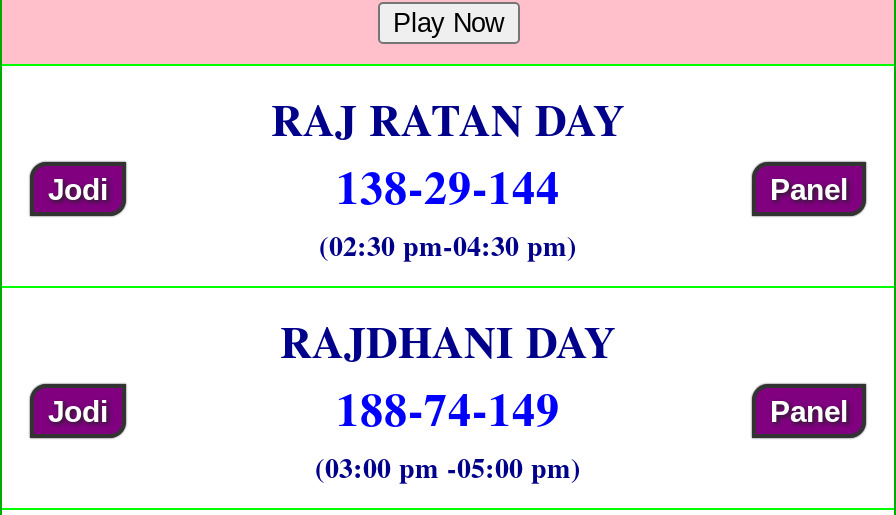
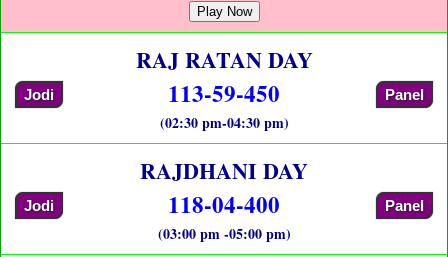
[336,152,560,220] 138-29-144 -> [168,76,280,110] 113-59-450
[336,374,560,442] 188-74-149 -> [168,187,280,221] 118-04-400

